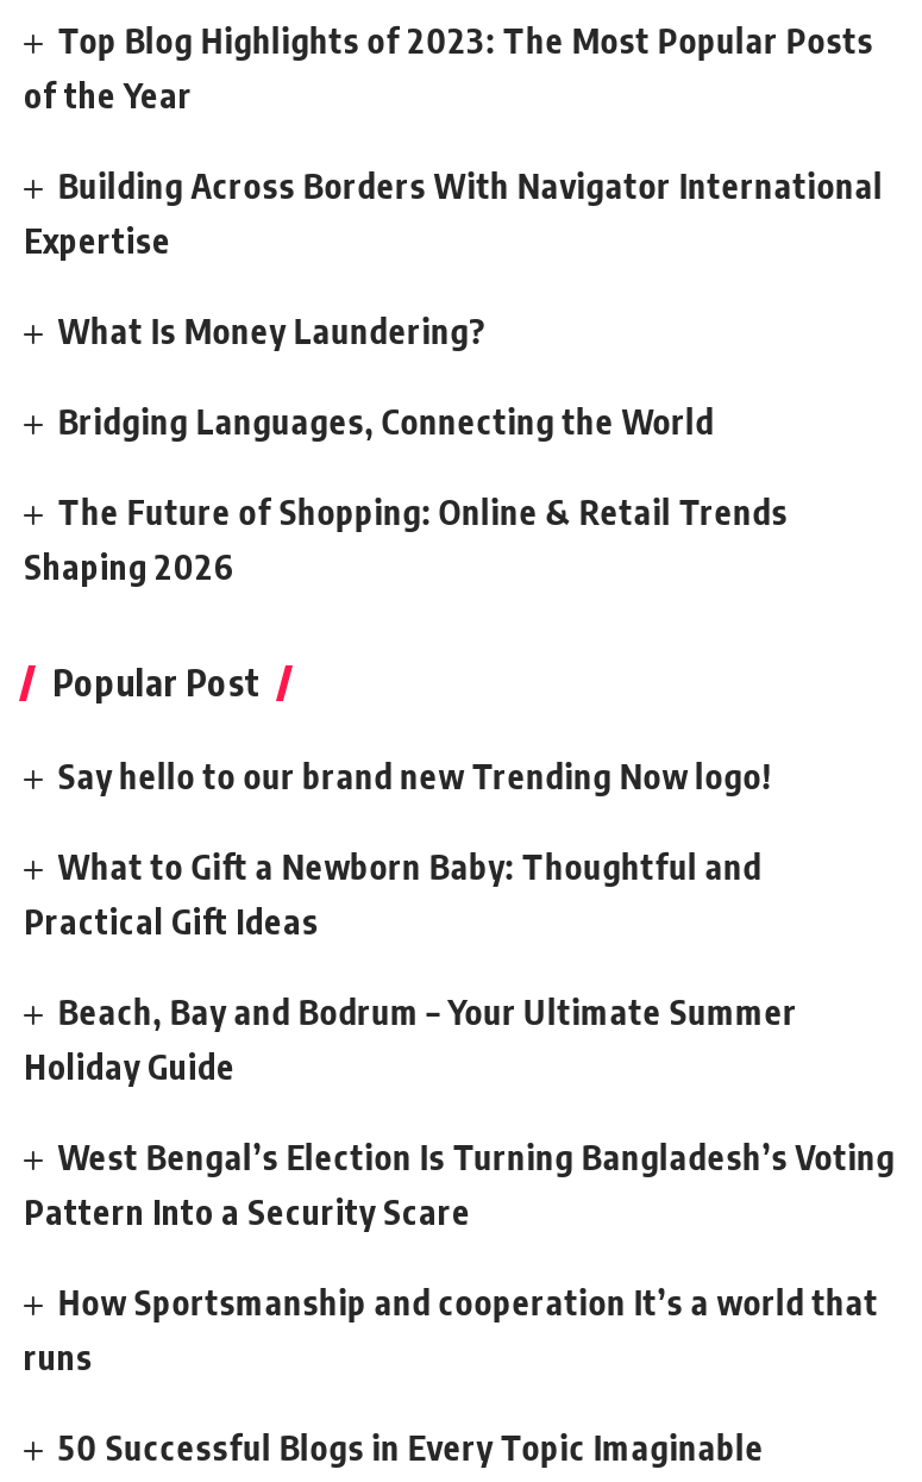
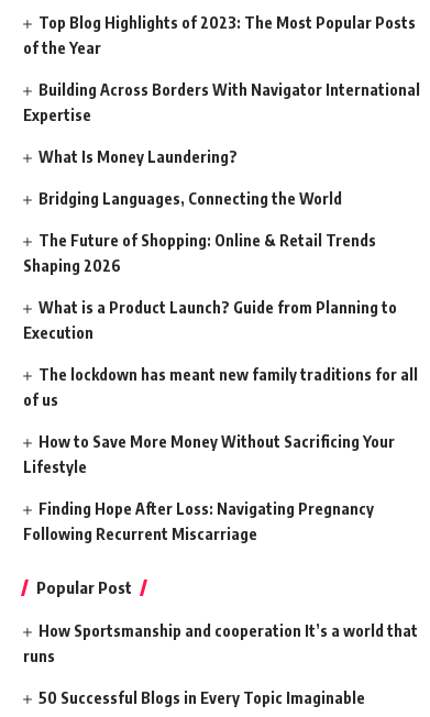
none -> [23,298,418,543] What is a Product Launch? Guide from Planning to | Execution | The lockdown has meant new family traditions for all | of us | How to Save More Money Without Sacrificing Your | Lifestyle | Finding Hope After Loss: Navigating Pregnancy | Following Recurrent Miscarriage
moved [52,661,259,704] -> [36,577,132,597]: Popular Post
[24,756,895,1232] Say hello to our brand new Trending Now logo! | What to Gift a Newborn Baby: Thoughtful and | Practical Gift Ideas | Beach, Bay and Bodrum – Your Ultimate Summer | Holiday Guide | West Bengal’s Election Is Turning Bangladesh’s Voting | Pattern Into a Security Scare -> none

